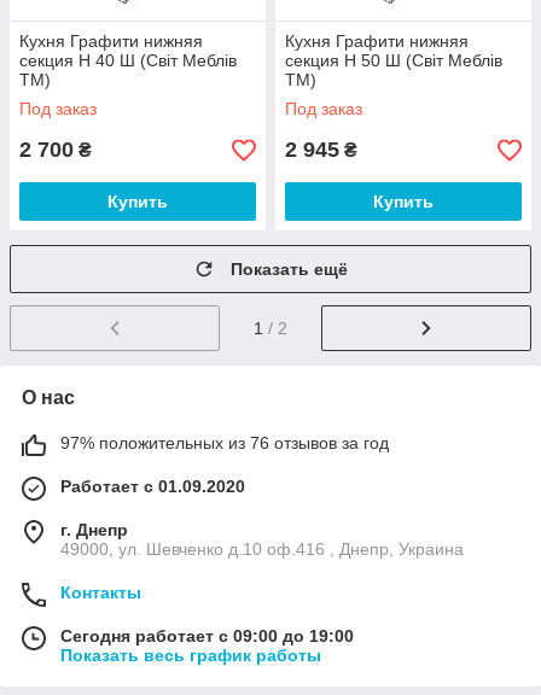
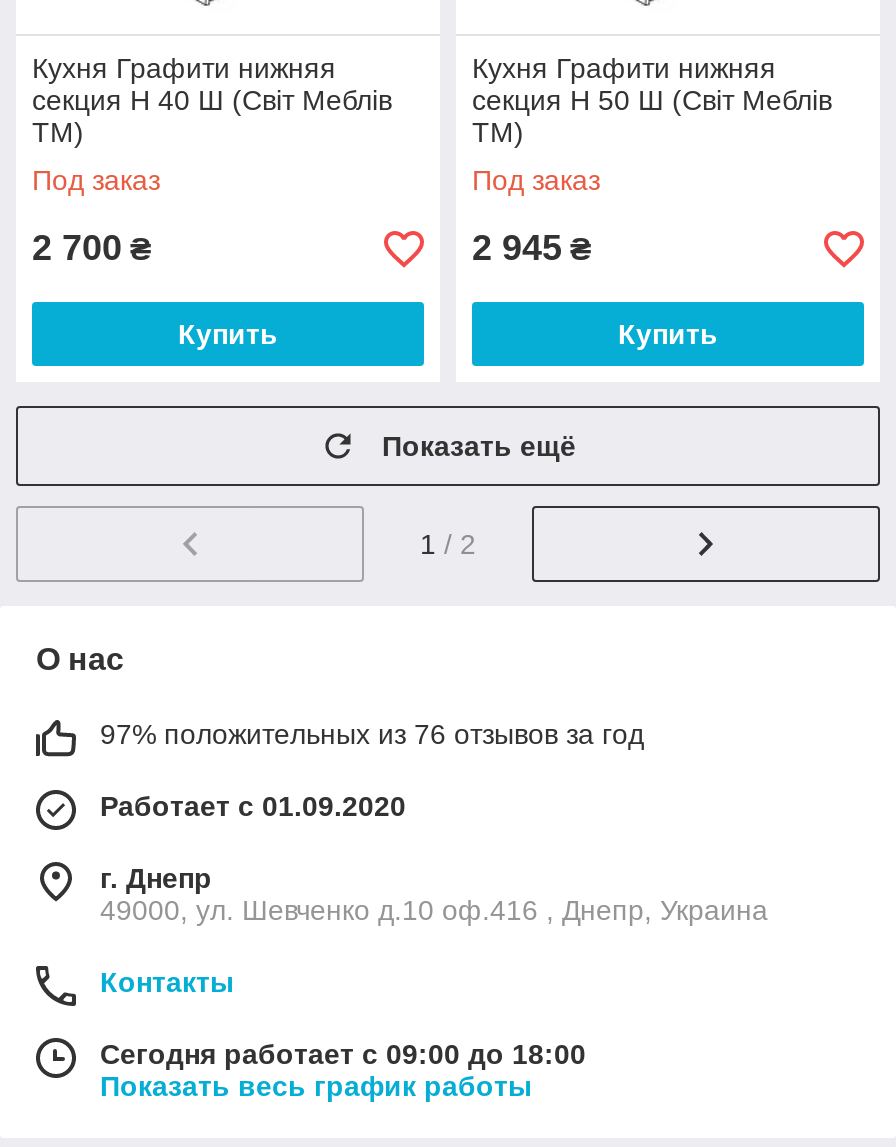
[60,626,354,646] Сегодня работает с 09:00 до 19:00 -> [100,1038,586,1070] Сегодня работает с 09:00 до 18:00

